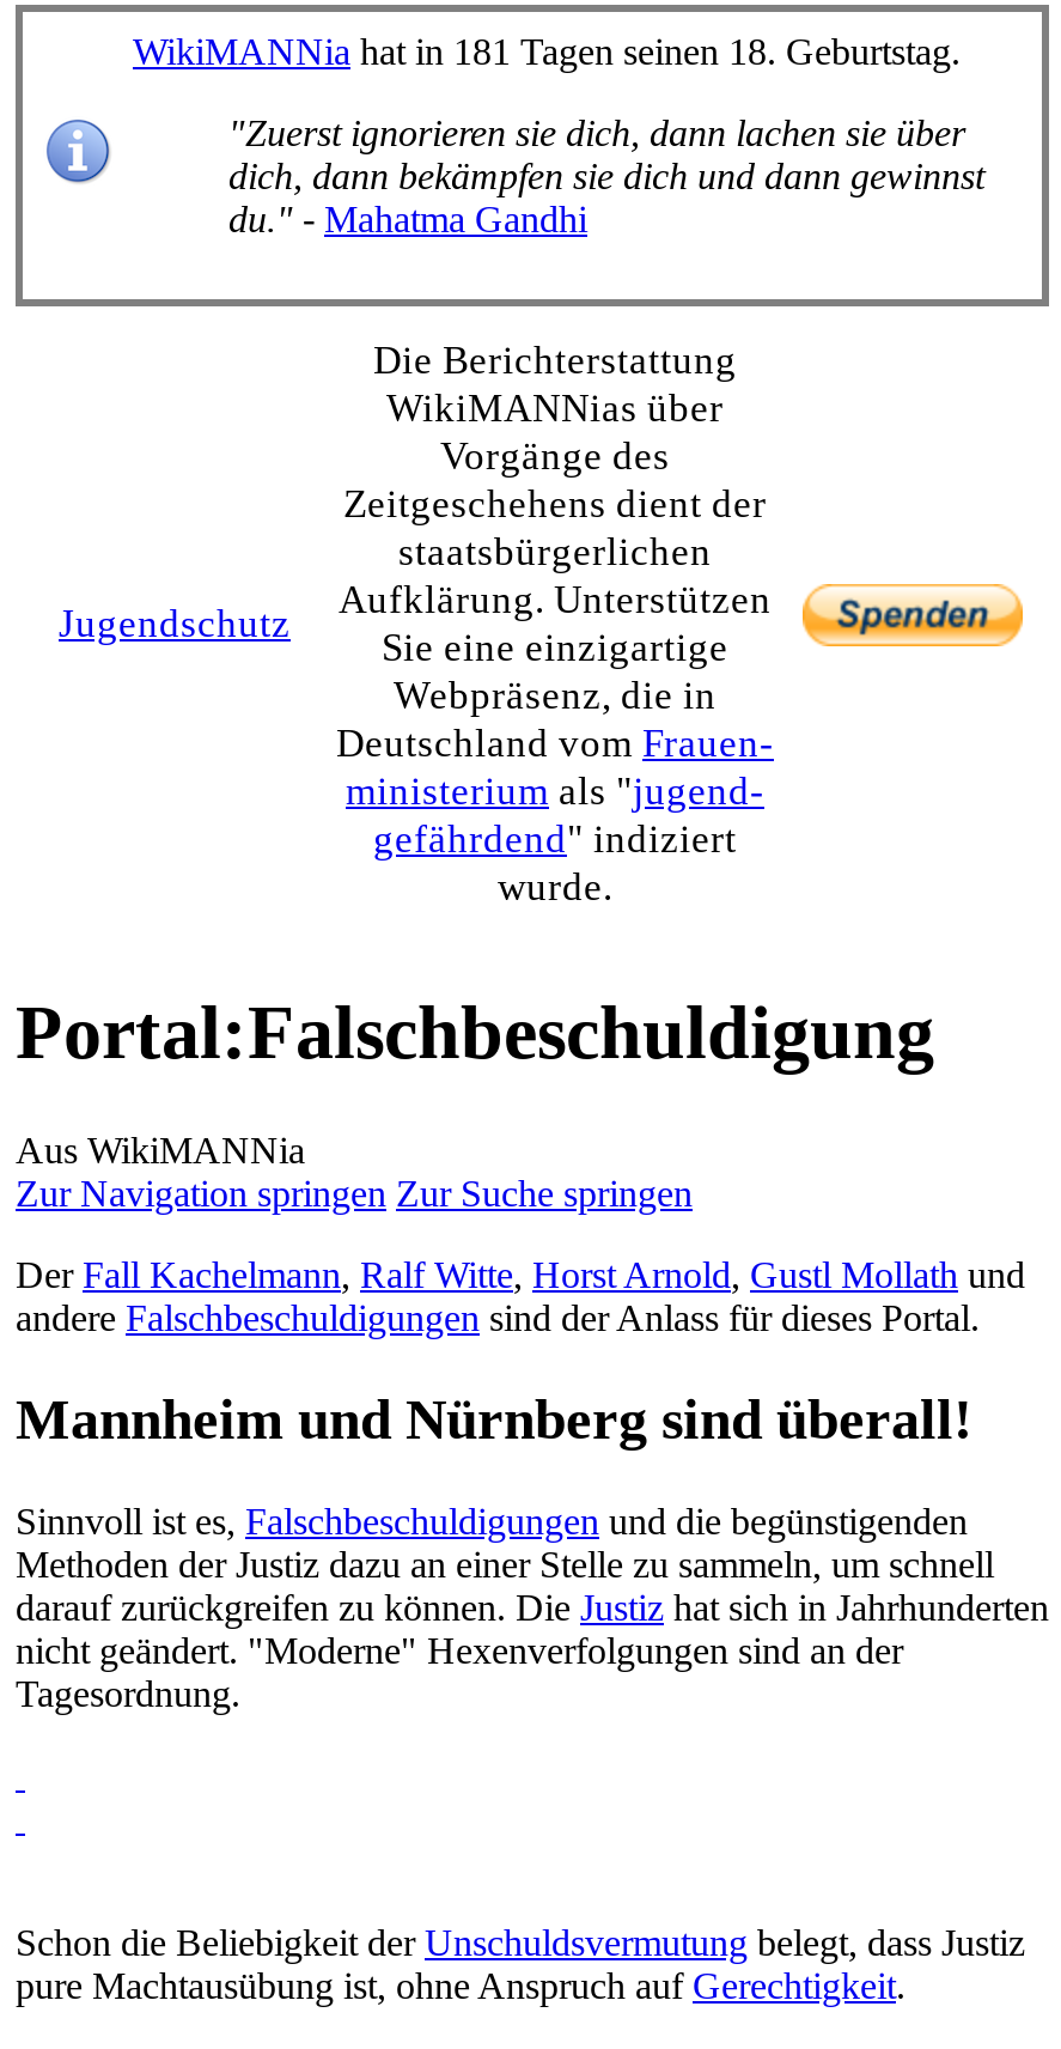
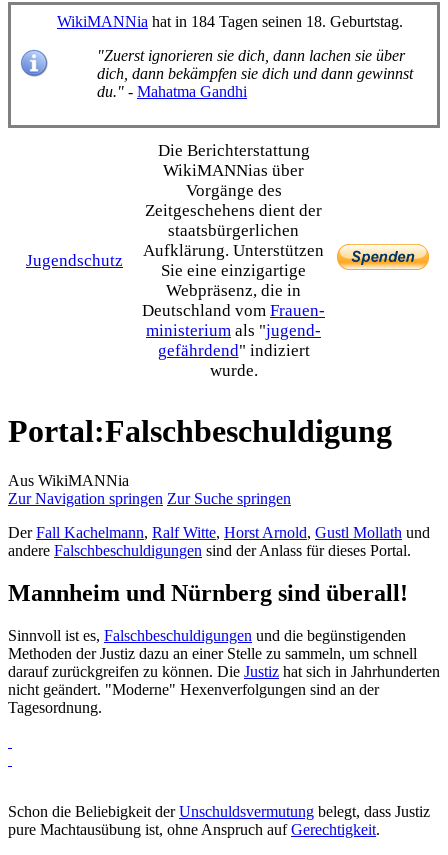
[133,31,961,72] WikiMANNia hat in 181 Tagen seinen 18. Geburtstag. -> [57,13,403,30] WikiMANNia hat in 184 Tagen seinen 18. Geburtstag.

